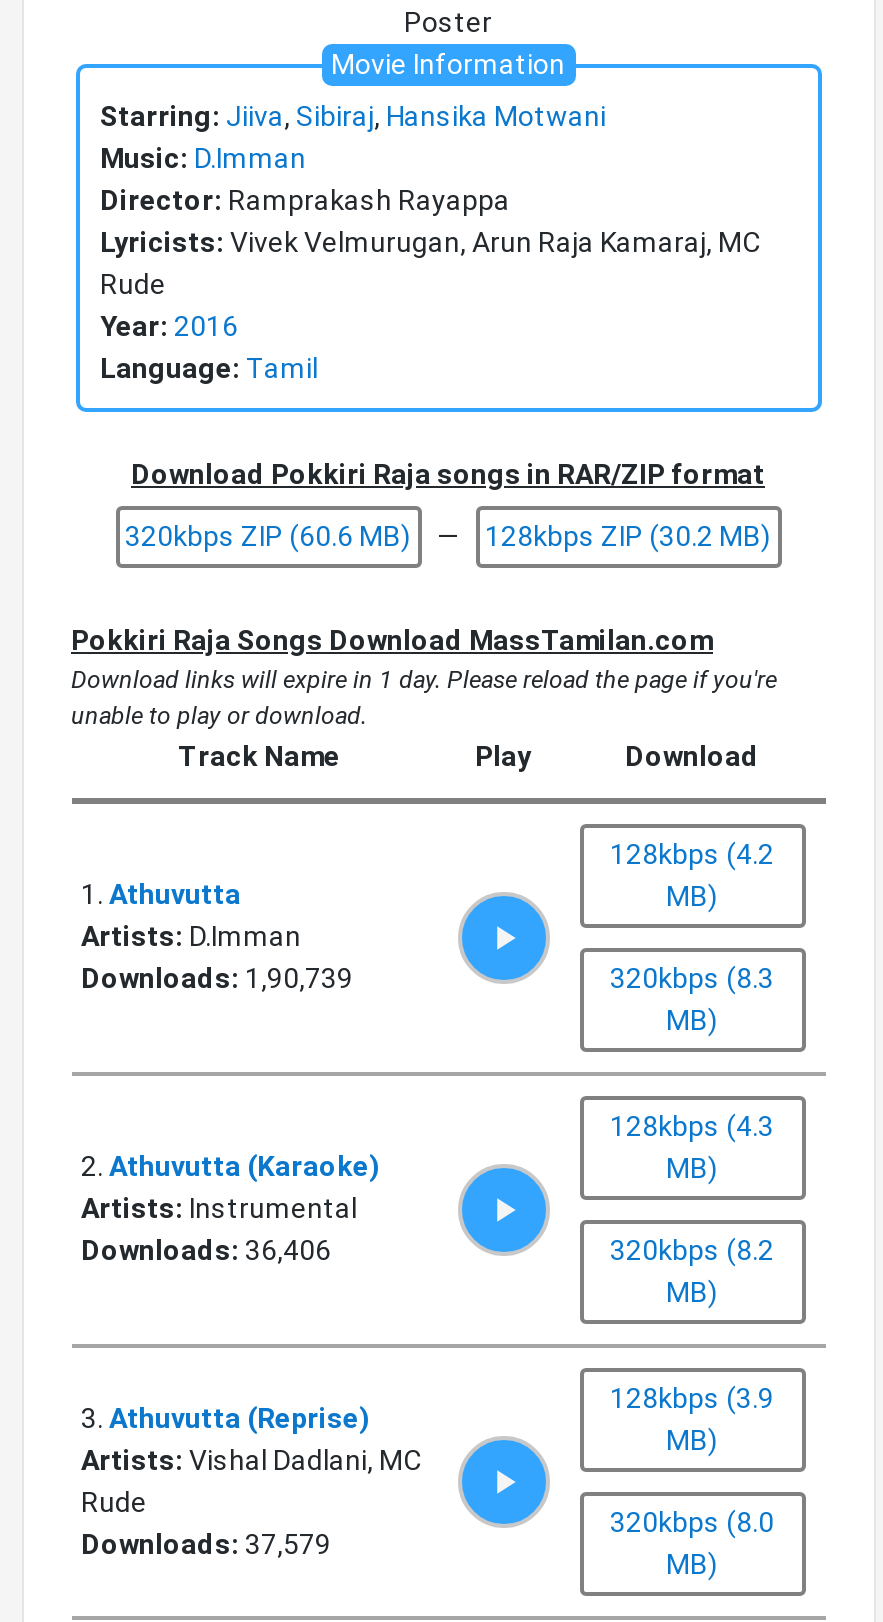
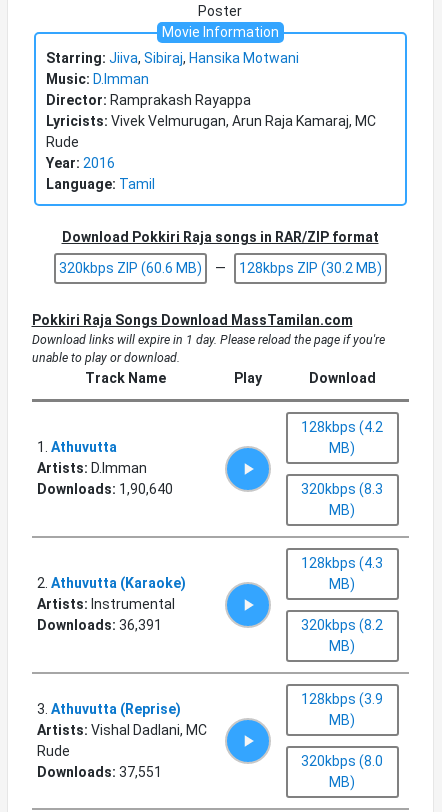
[81,961,353,993] Downloads: 1,90,739 -> [36,481,172,497] Downloads: 1,90,640
[81,1233,331,1265] Downloads: 36,406 -> [36,617,161,633] Downloads: 36,391
[81,1527,331,1559] Downloads: 37,579 -> [36,764,161,780] Downloads: 37,551

